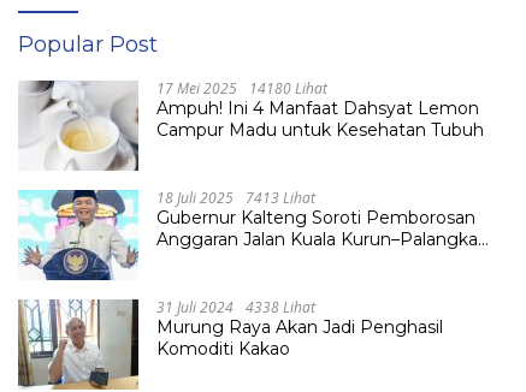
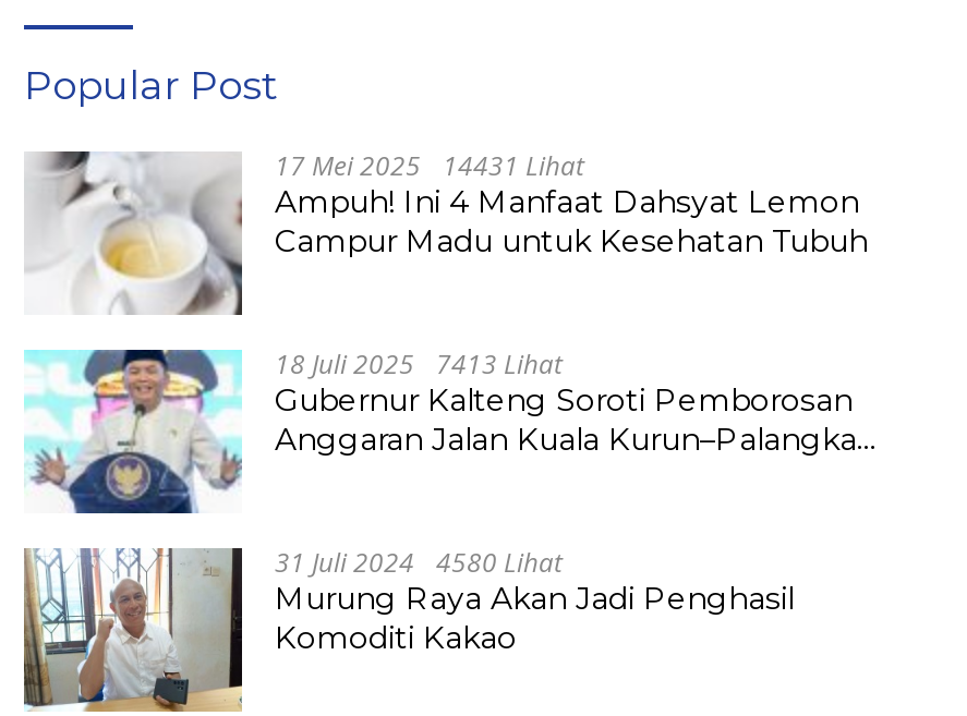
[156,78,327,99] 17 Mei 2025 14180 Lihat -> [275,145,584,182] 17 Mei 2025 14431 Lihat
[156,297,315,318] 31 Juli 2024 4338 Lihat -> [275,542,563,579] 31 Juli 2024 4580 Lihat

